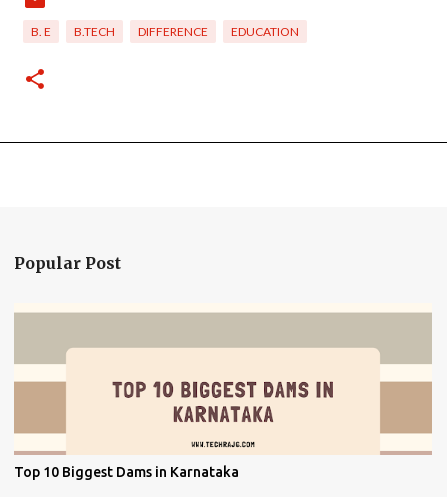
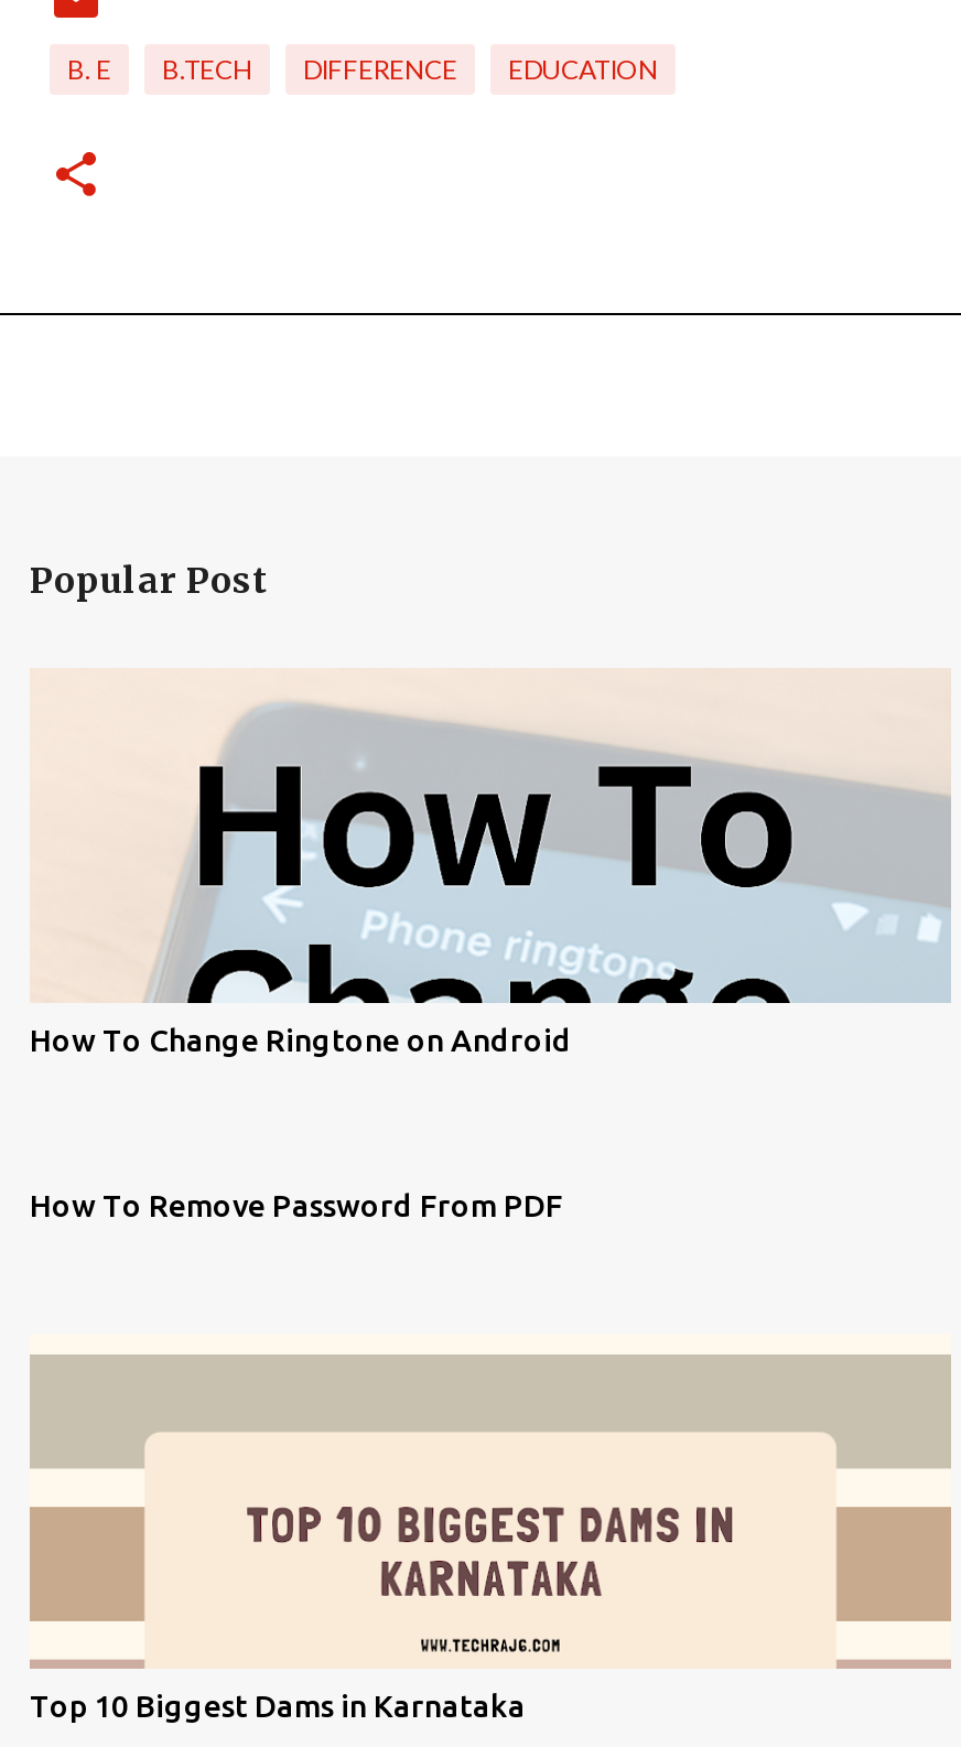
none -> [30,692,951,1058] [image] | How To Change Ringtone on Android
none -> [30,1188,563,1223] How To Remove Password From PDF

